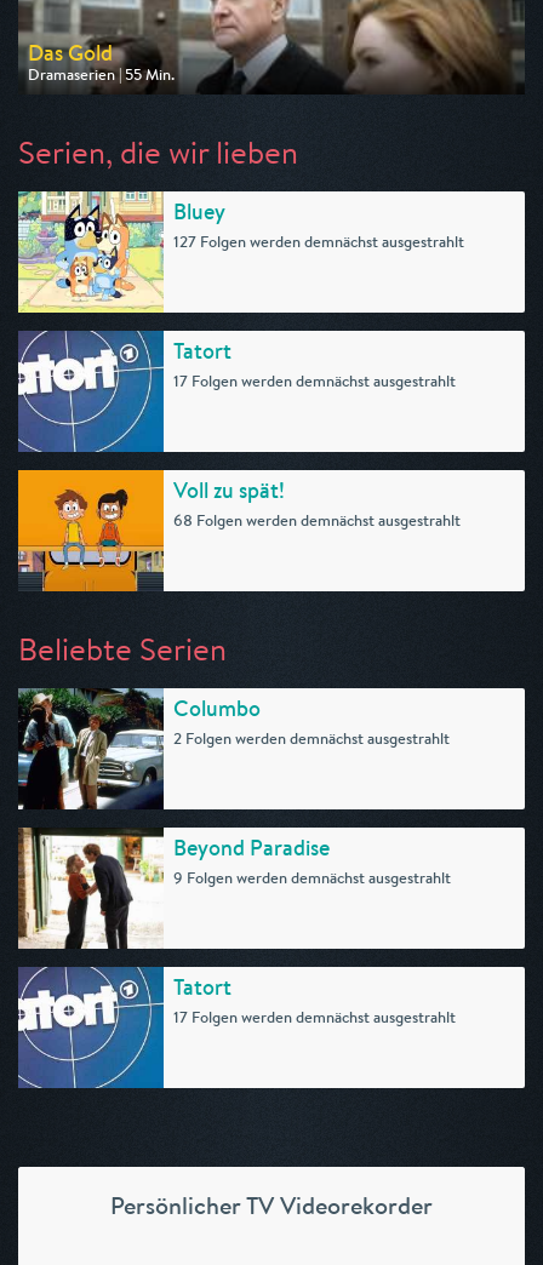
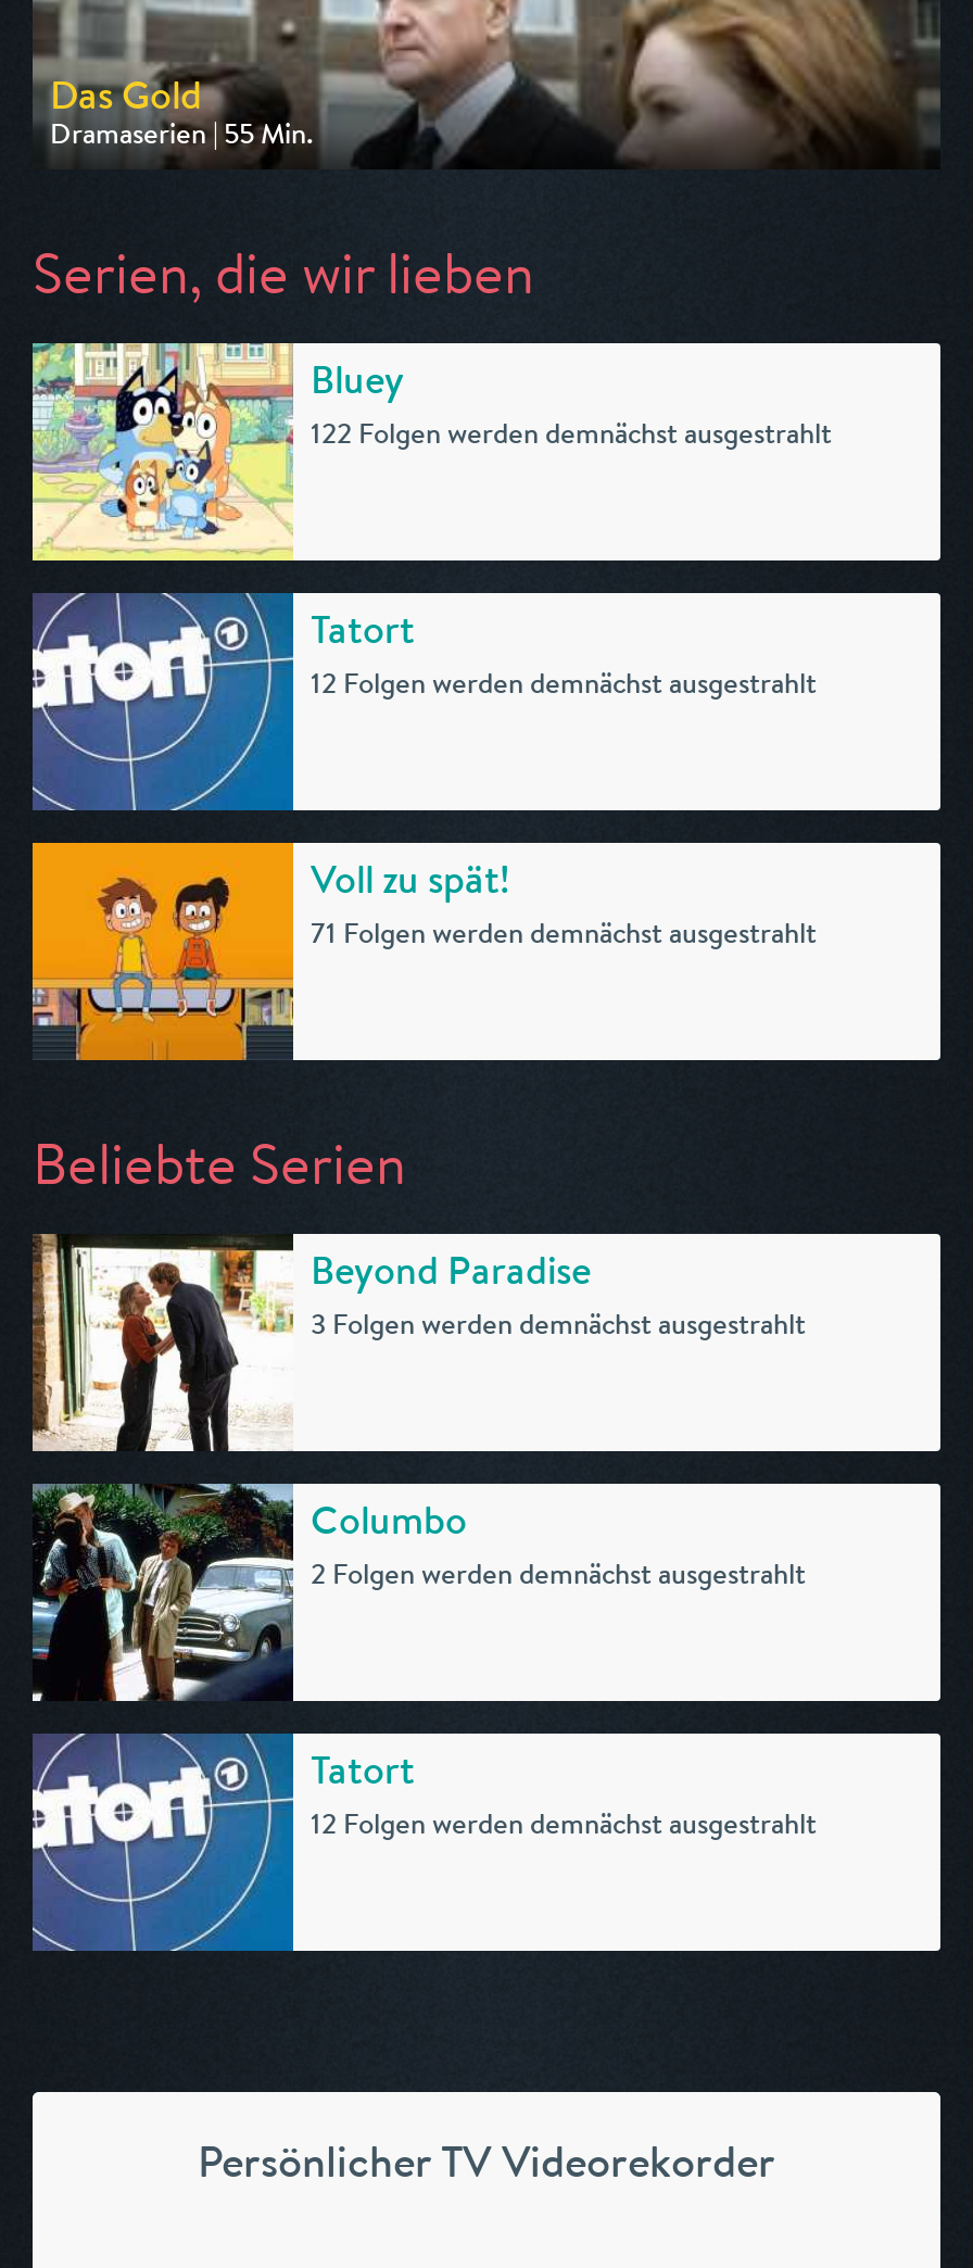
[173,231,464,252] 127 Folgen werden demnächst ausgestrahlt -> [311,415,832,452] 122 Folgen werden demnächst ausgestrahlt
[173,371,456,391] 17 Folgen werden demnächst ausgestrahlt -> [311,665,817,702] 12 Folgen werden demnächst ausgestrahlt
[173,510,461,531] 68 Folgen werden demnächst ausgestrahlt -> [311,915,817,952] 71 Folgen werden demnächst ausgestrahlt
none -> [311,1306,806,1343] 3 Folgen werden demnächst ausgestrahlt
moved [173,693,450,749] -> [311,1492,806,1592]: Columbo | 2 Folgen werden demnächst ausgestrahlt
moved [18,828,330,950] -> [30,1234,591,1453]: [image] | Beyond Paradise
[173,868,451,888] 9 Folgen werden demnächst ausgestrahlt -> none
[173,1007,456,1028] 17 Folgen werden demnächst ausgestrahlt -> [311,1805,817,1842] 12 Folgen werden demnächst ausgestrahlt

